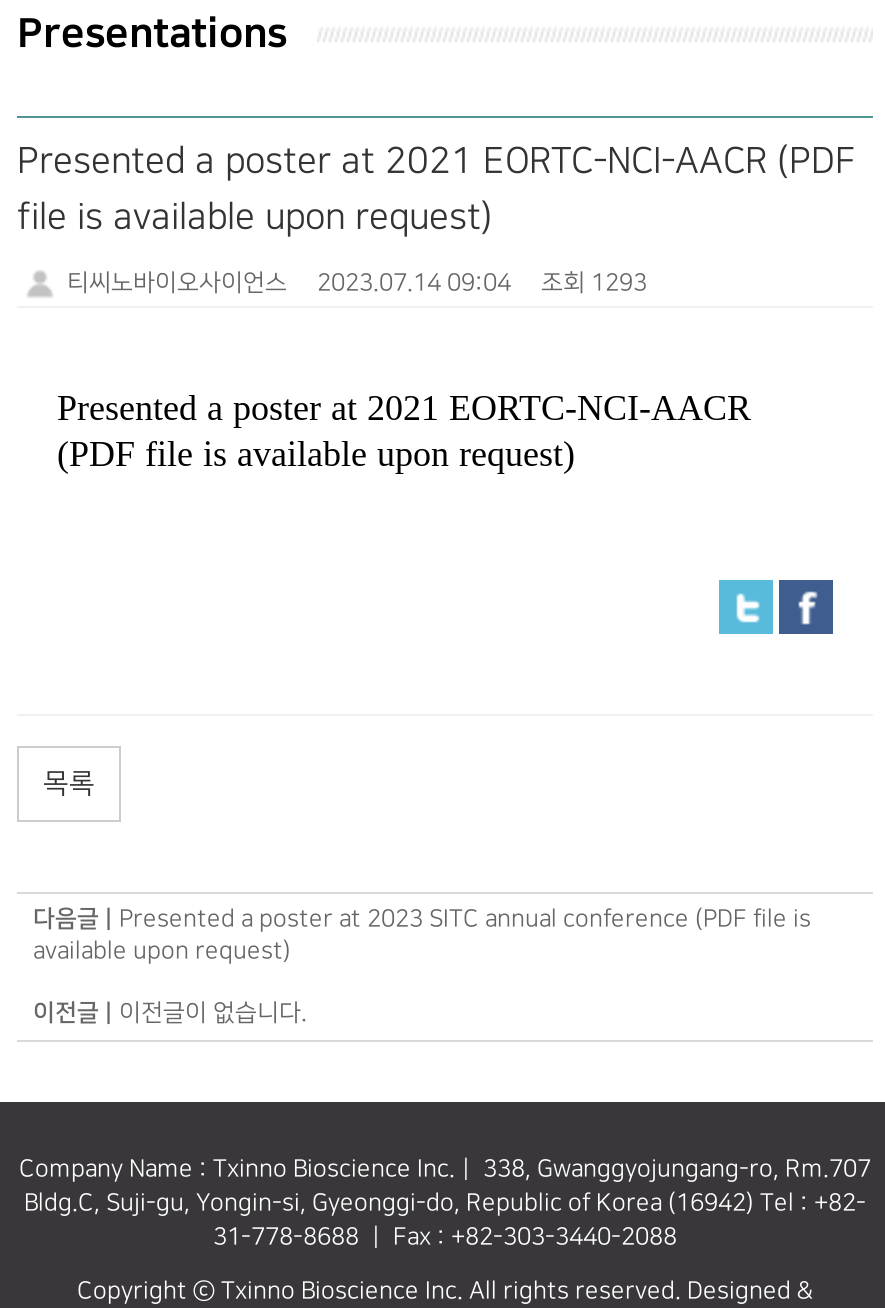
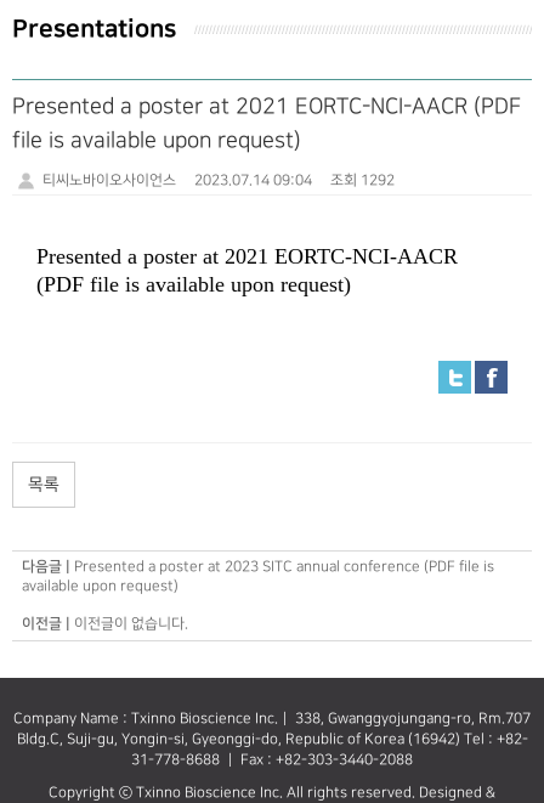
[61,270,647,296] 티씨노바이오사이언스 2023.07.14 09:04 조회 1293 -> [39,173,395,188] 티씨노바이오사이언스 2023.07.14 09:04 조회 1292

